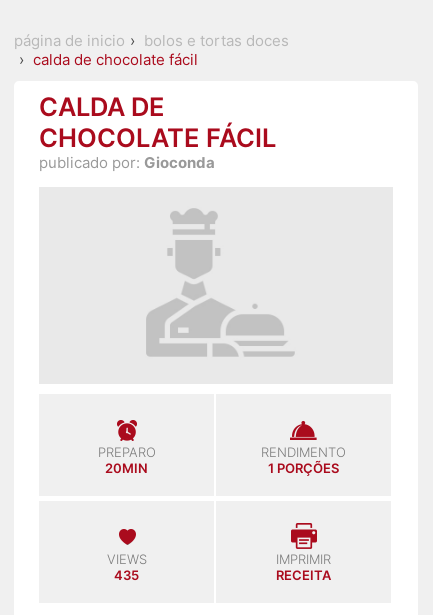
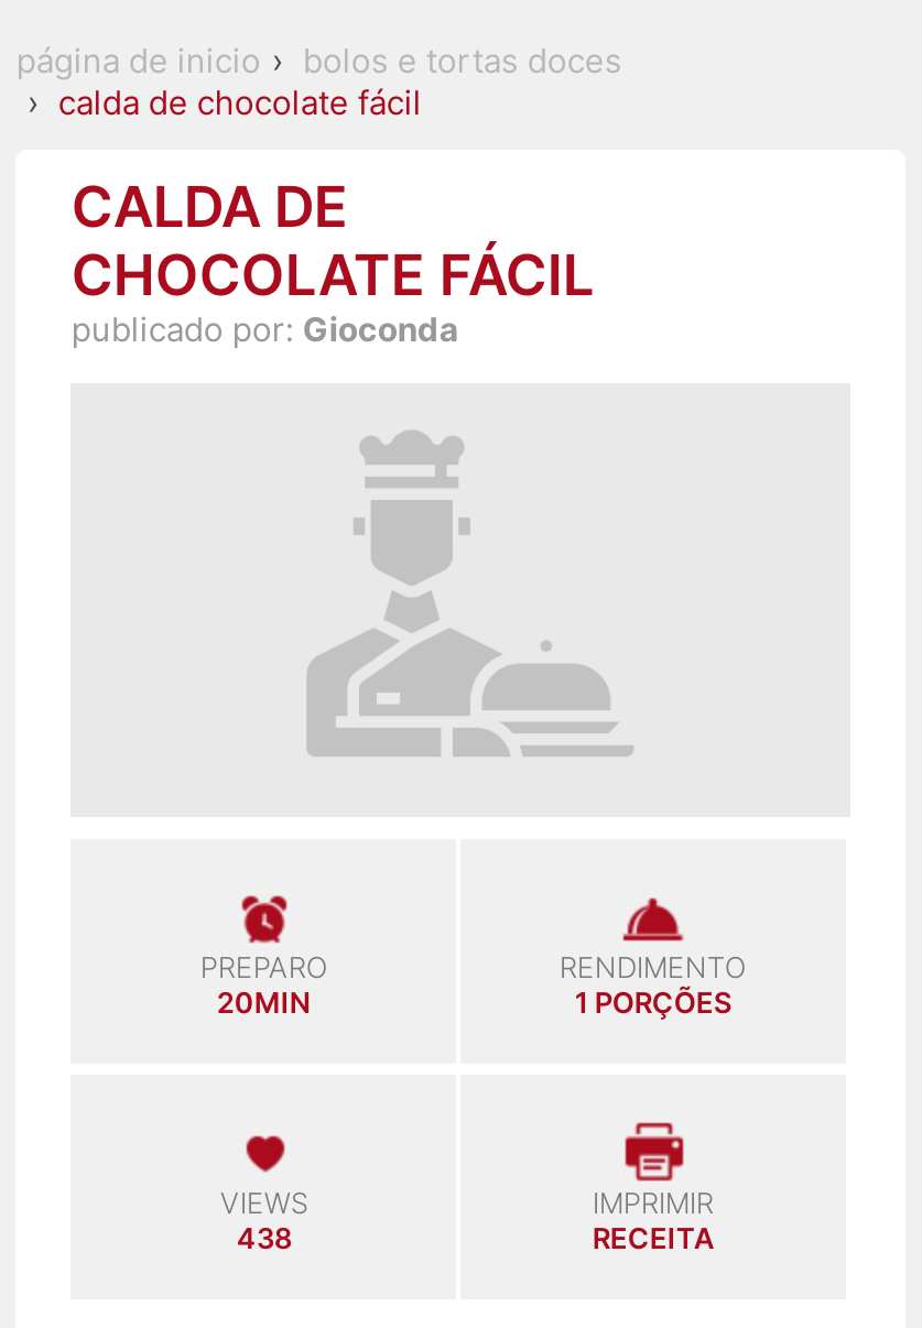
[114,567,139,583] 435 -> [236,1219,291,1254] 438

